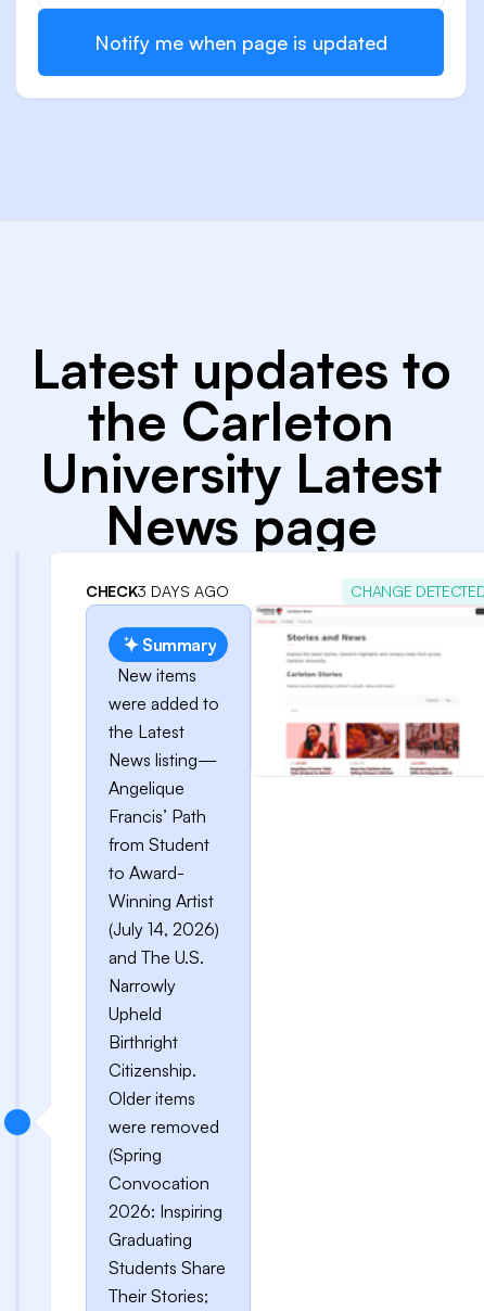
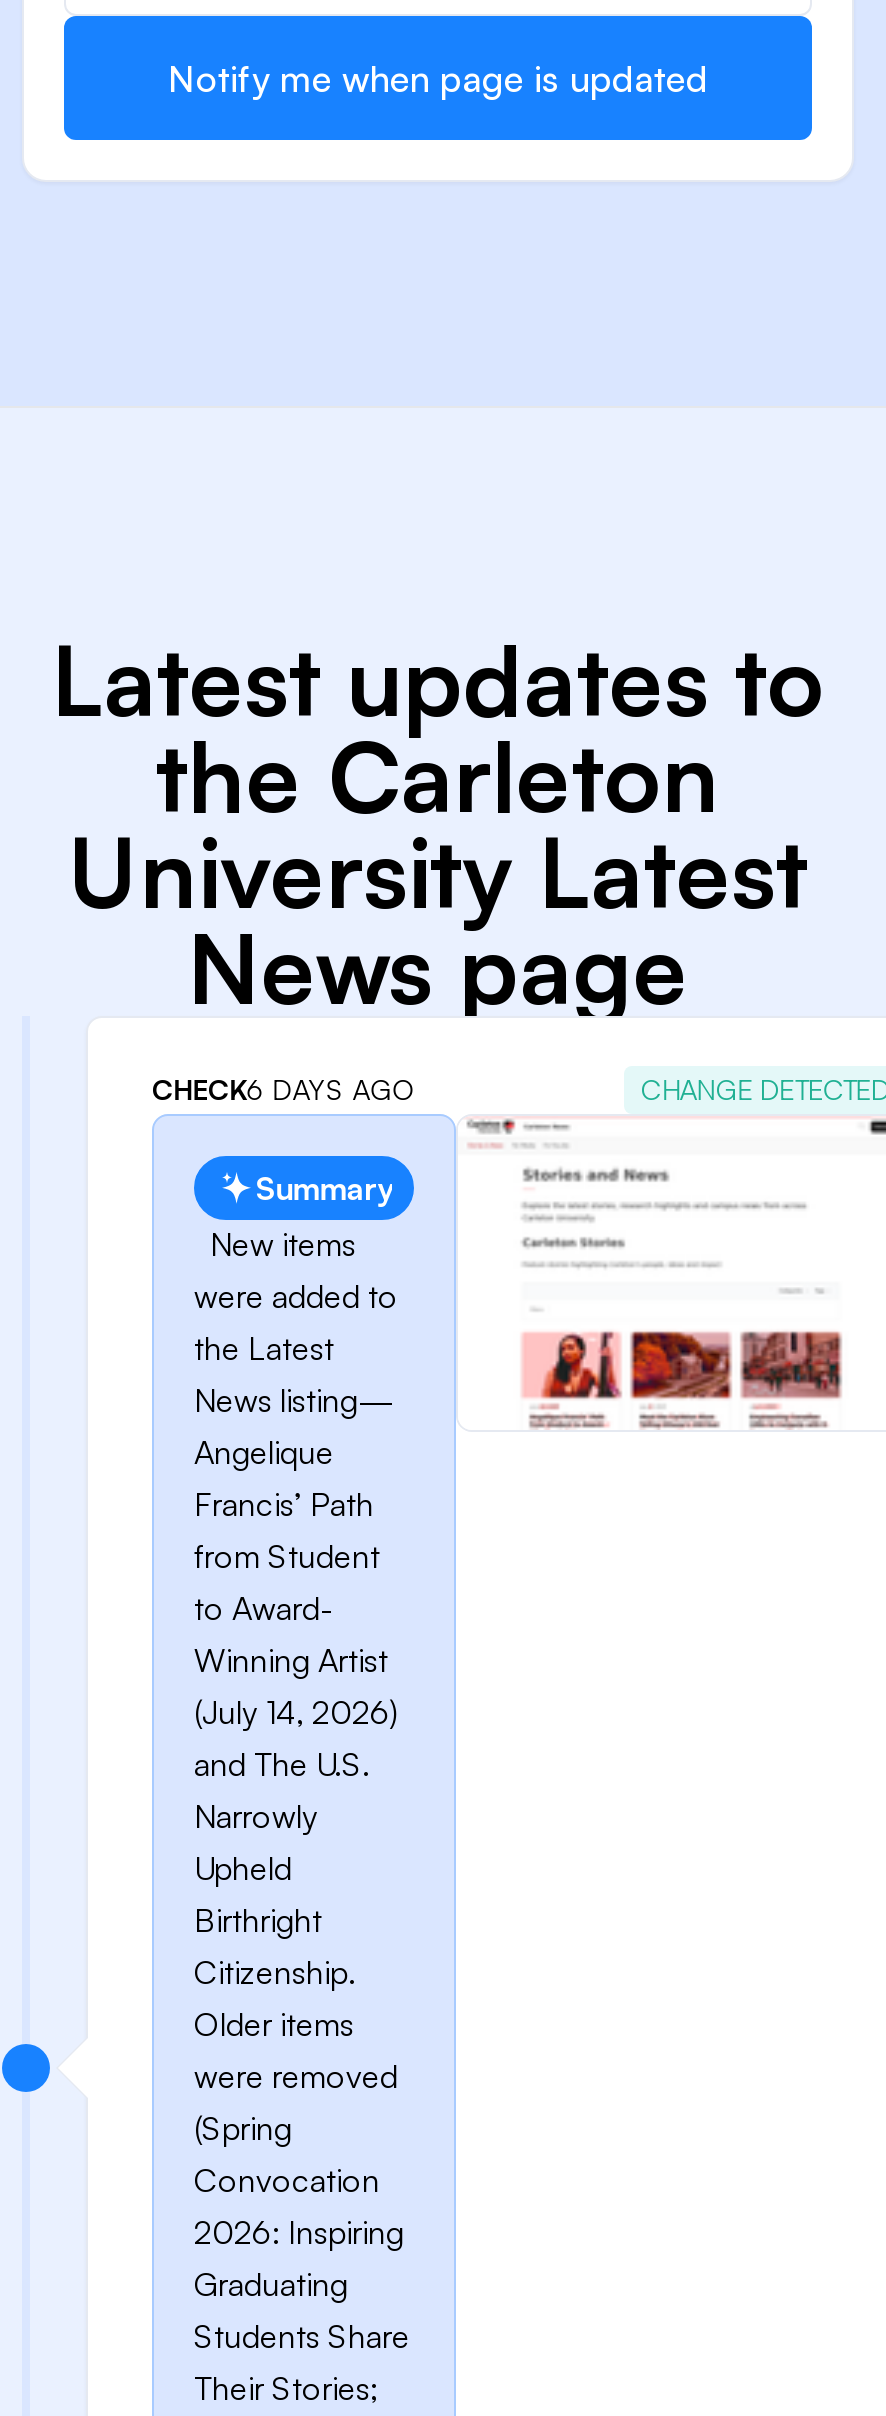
[86,582,229,600] CHECK3 DAYS AGO -> [152,1072,416,1106] CHECK6 DAYS AGO

